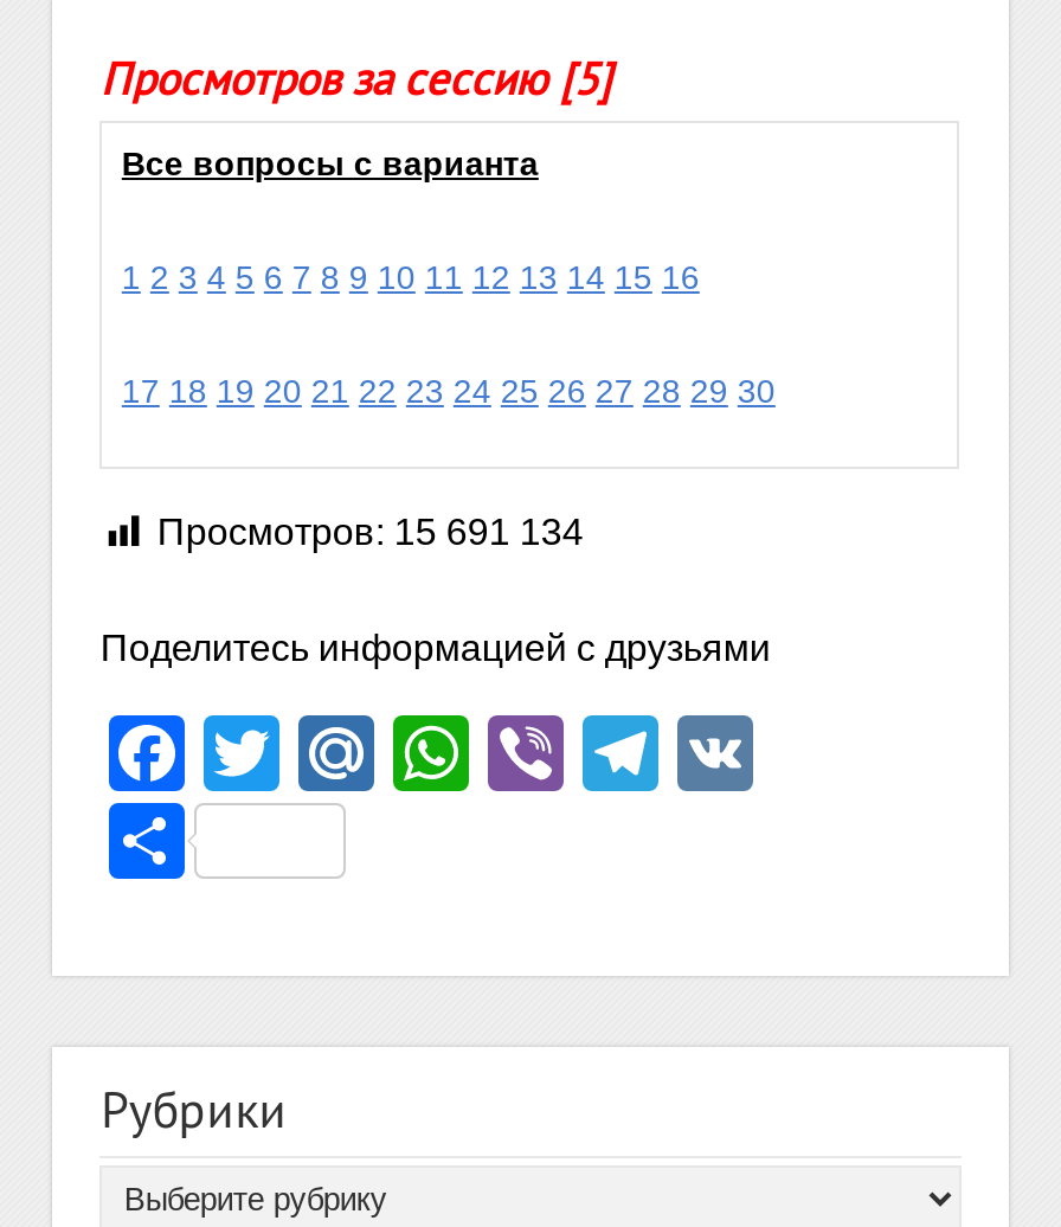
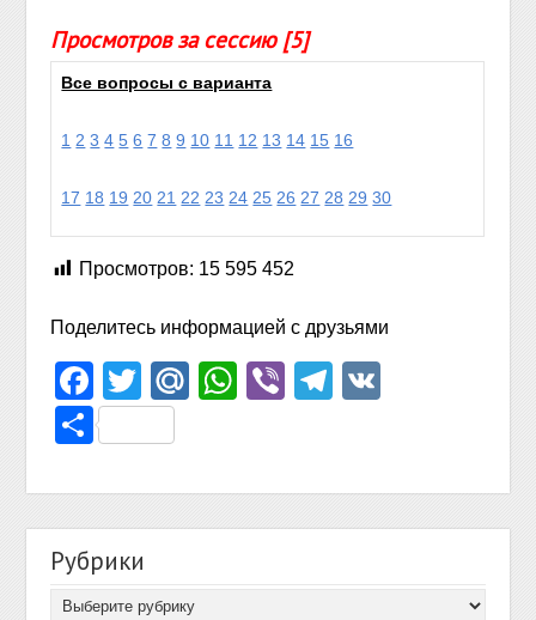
[157,512,584,552] Просмотров: 15 691 134 -> [79,259,295,279] Просмотров: 15 595 452

